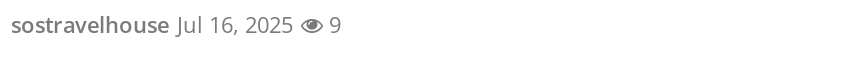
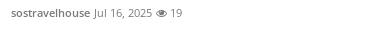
[11,9,341,39] sostravelhouse Jul 16, 2025 9 -> [11,5,182,20] sostravelhouse Jul 16, 2025 19

